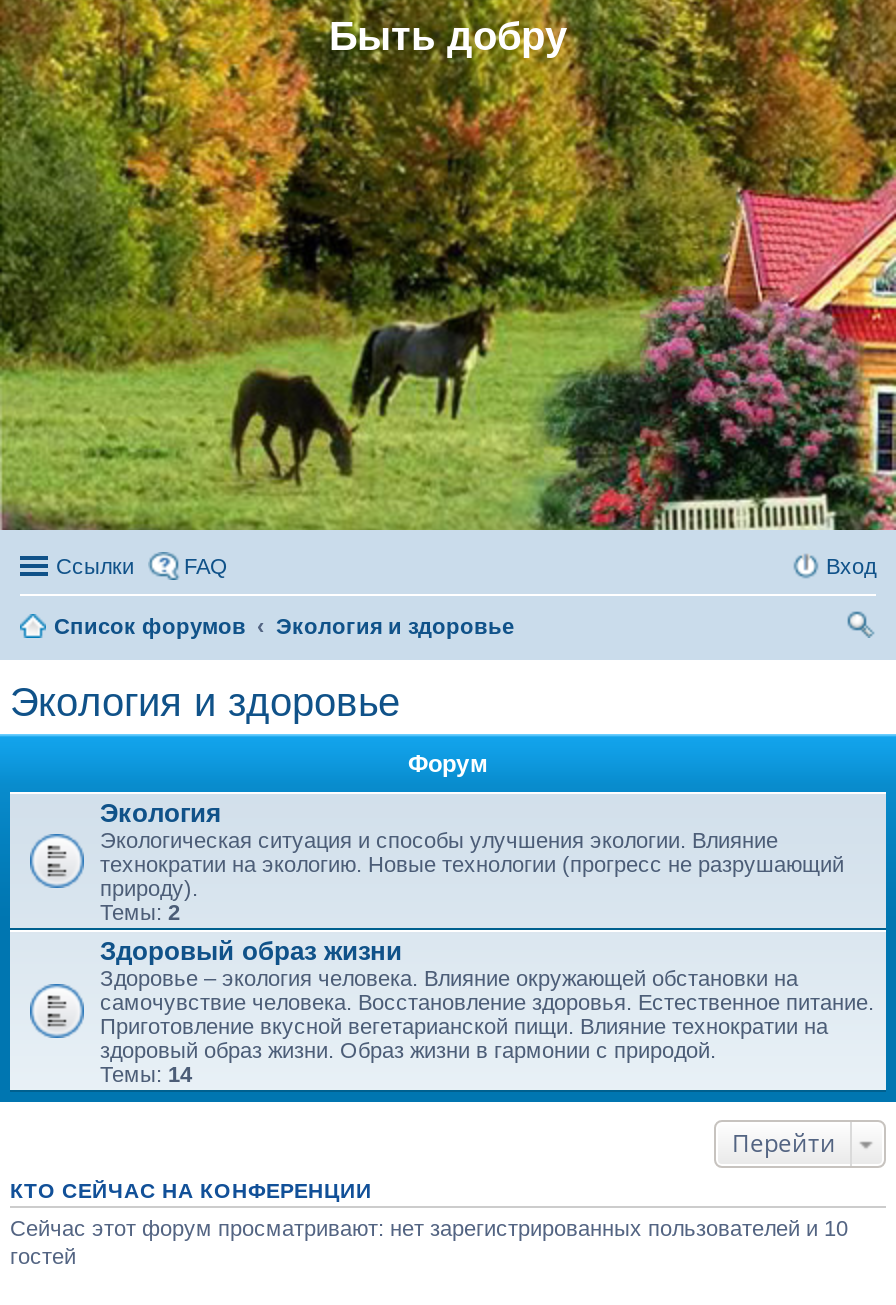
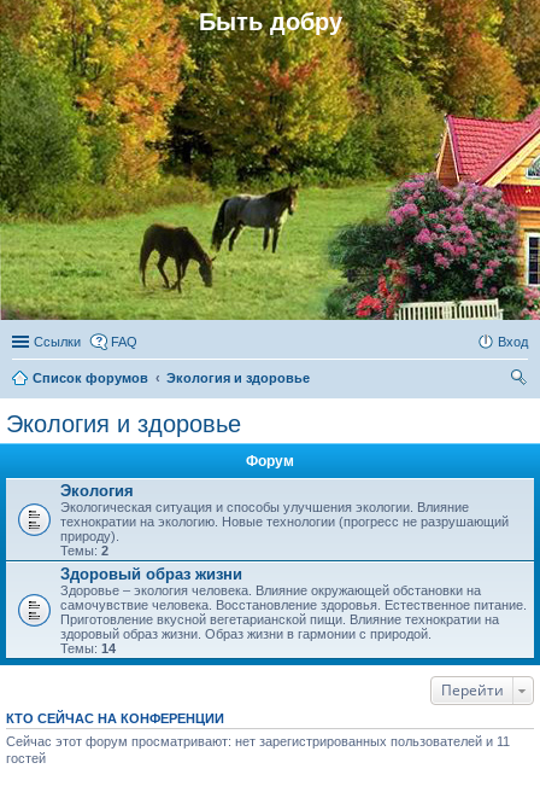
[10,1216,848,1240] Сейчас этот форум просматривают: нет зарегистрированных пользователей и 10 -> [6,734,510,749] Сейчас этот форум просматривают: нет зарегистрированных пользователей и 11

